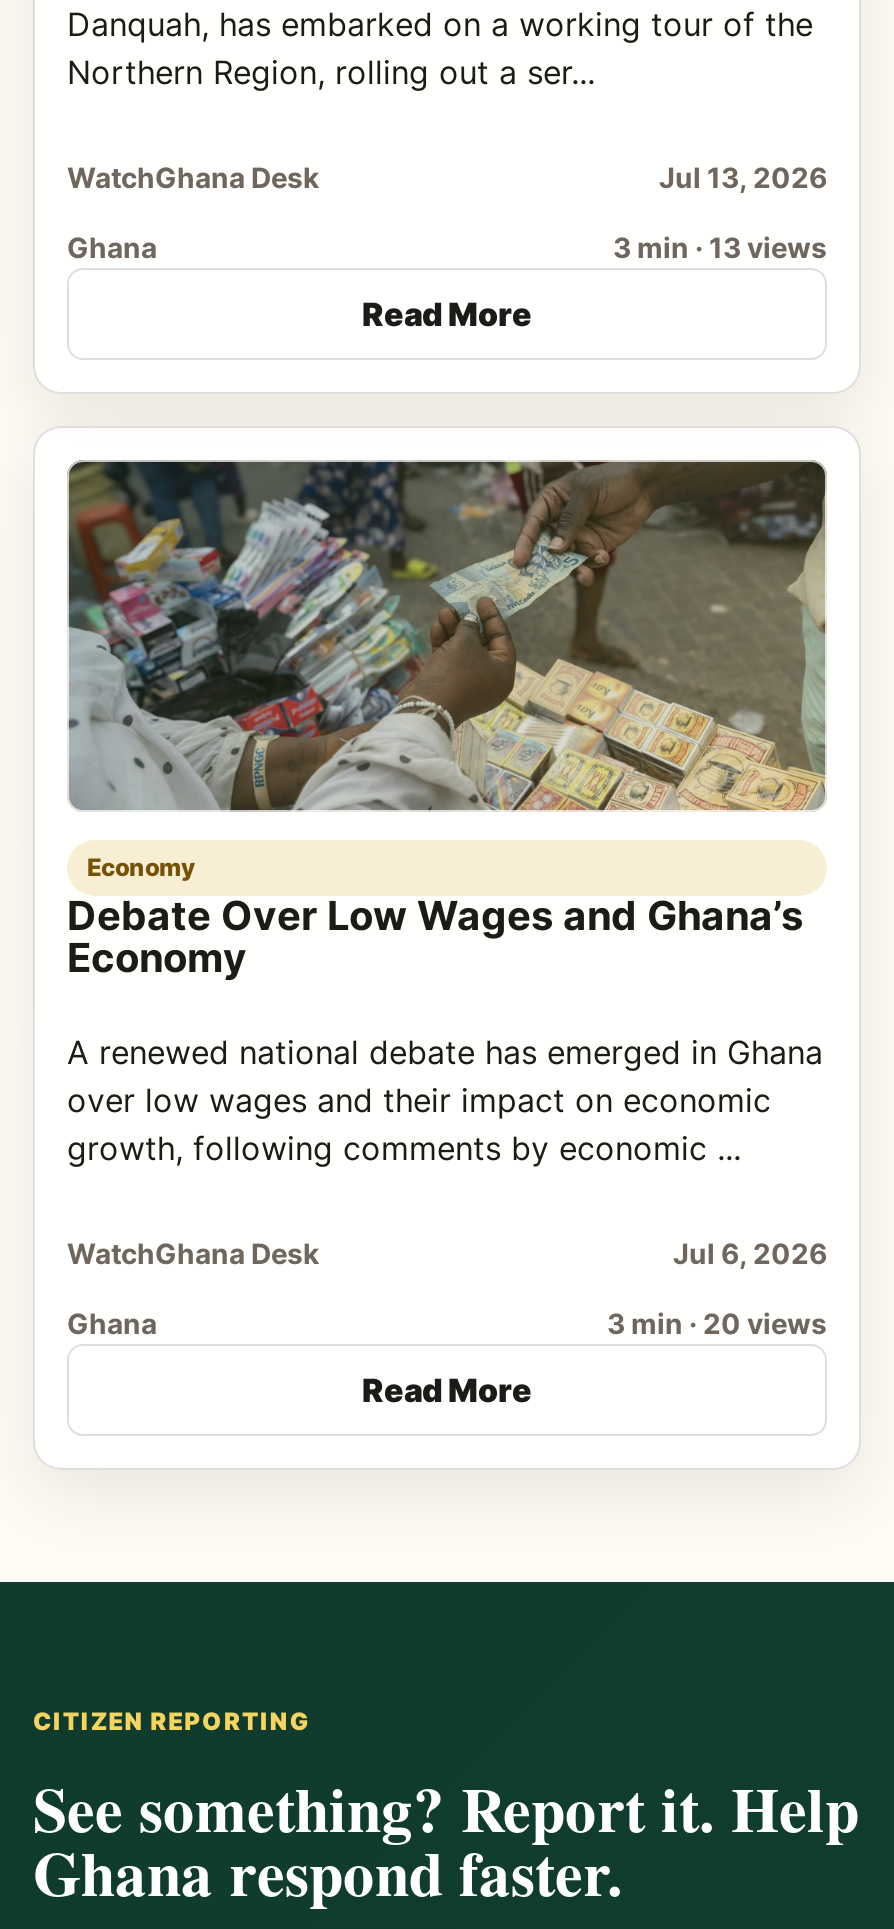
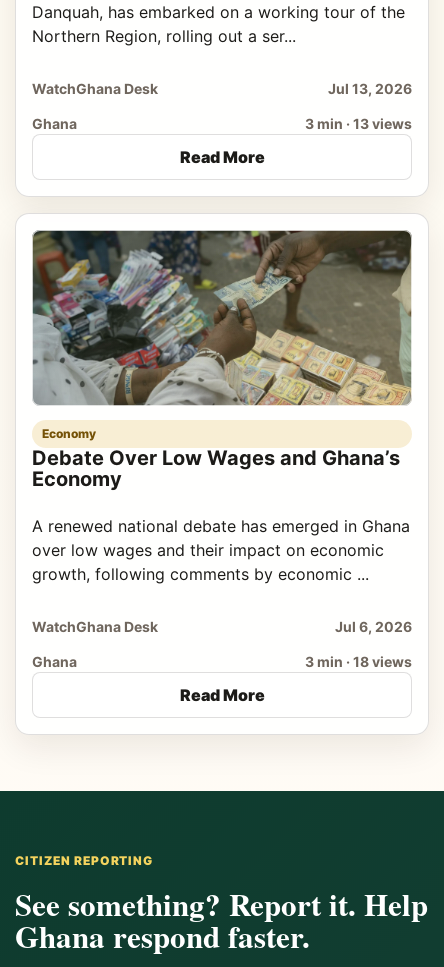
[607,1306,827,1340] 3 min · 20 views -> [305,653,412,670] 3 min · 18 views

